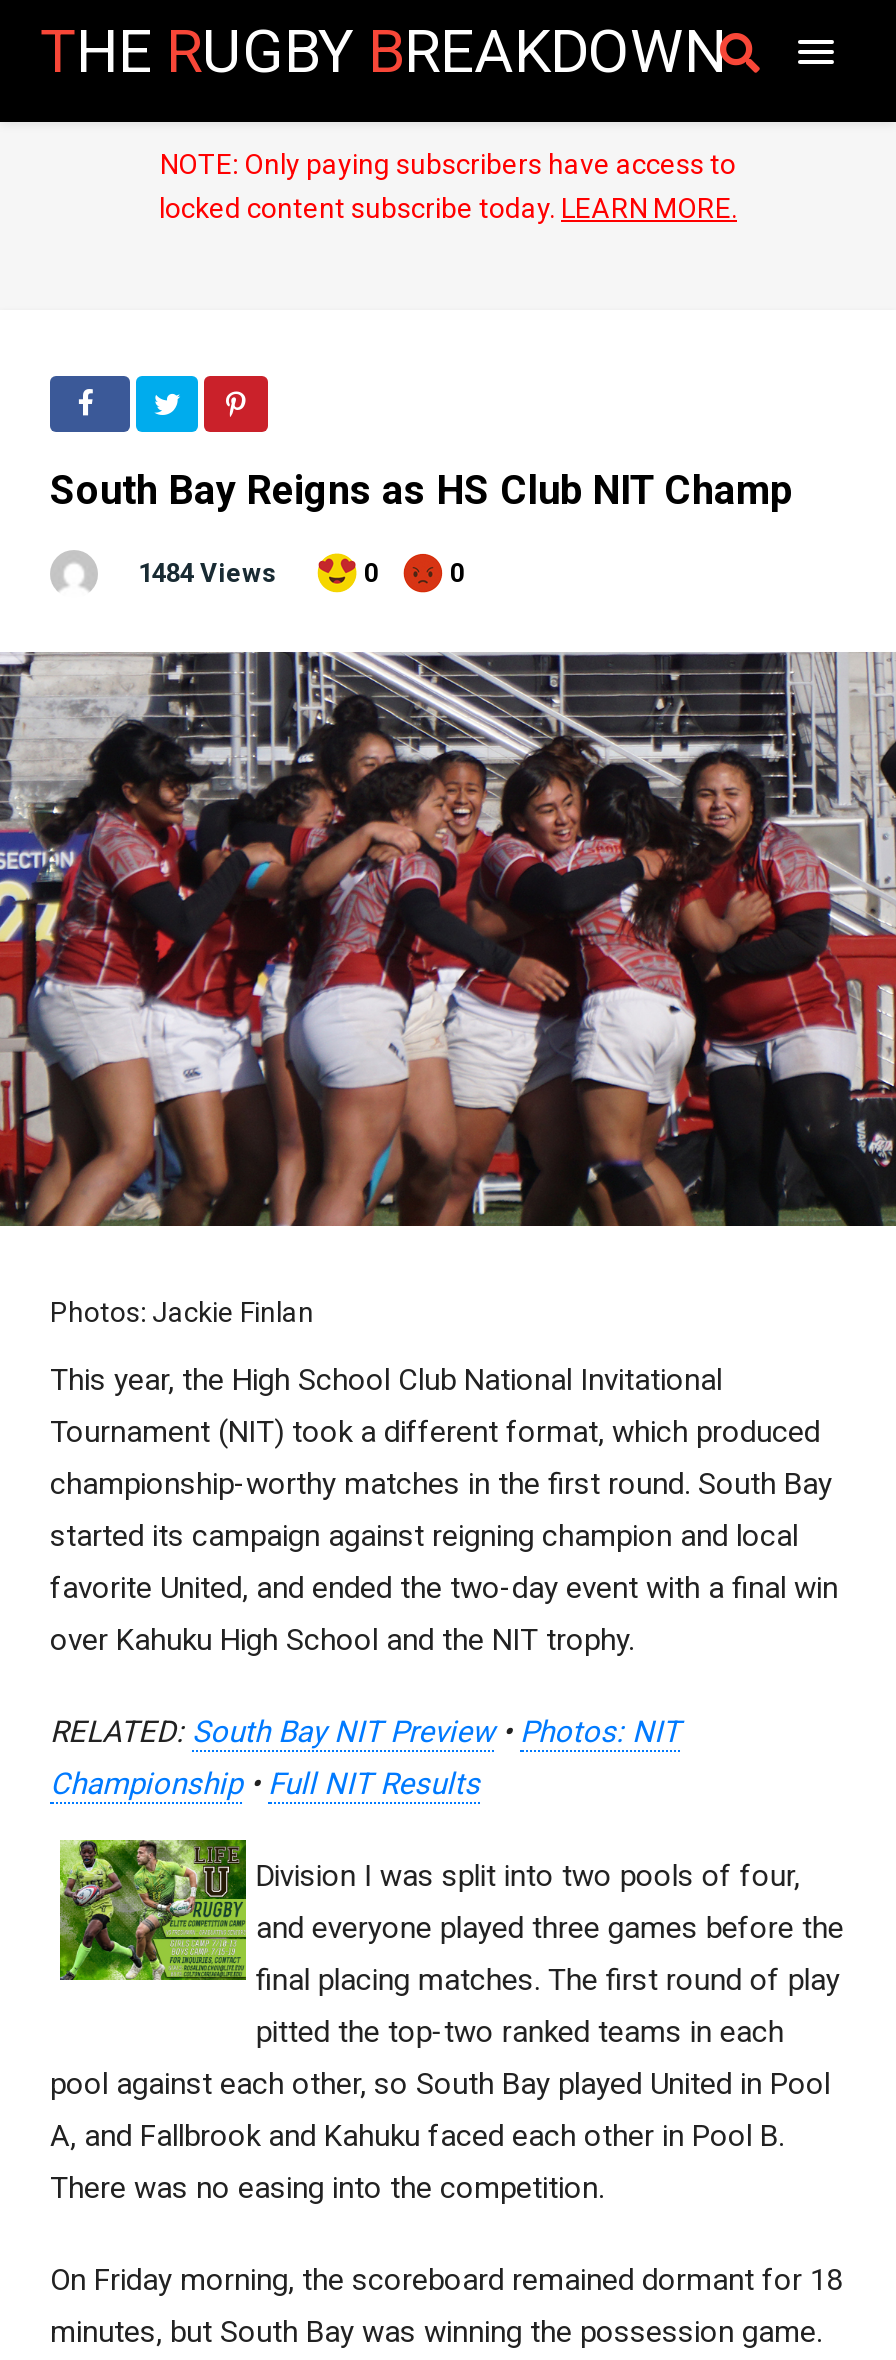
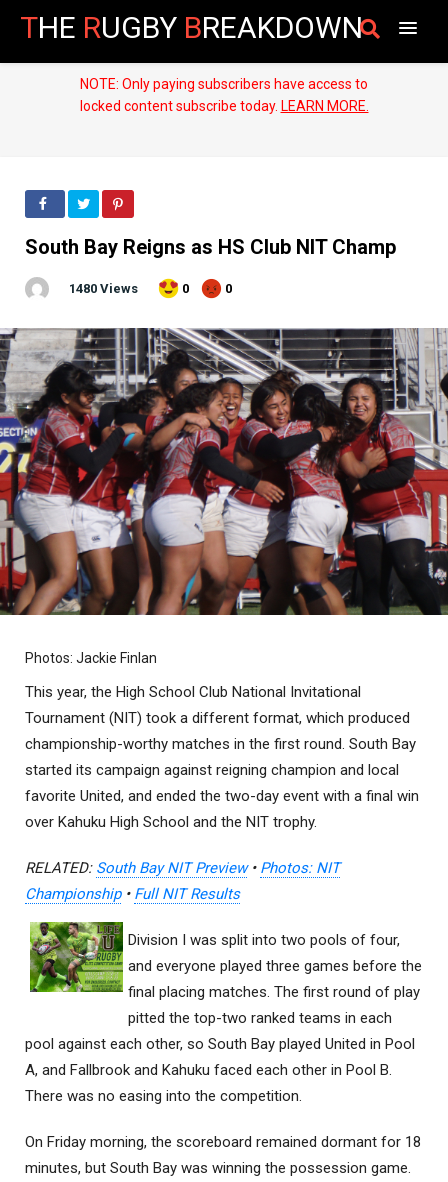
[138,558,276,588] 1484 Views -> [69,281,138,296] 1480 Views

